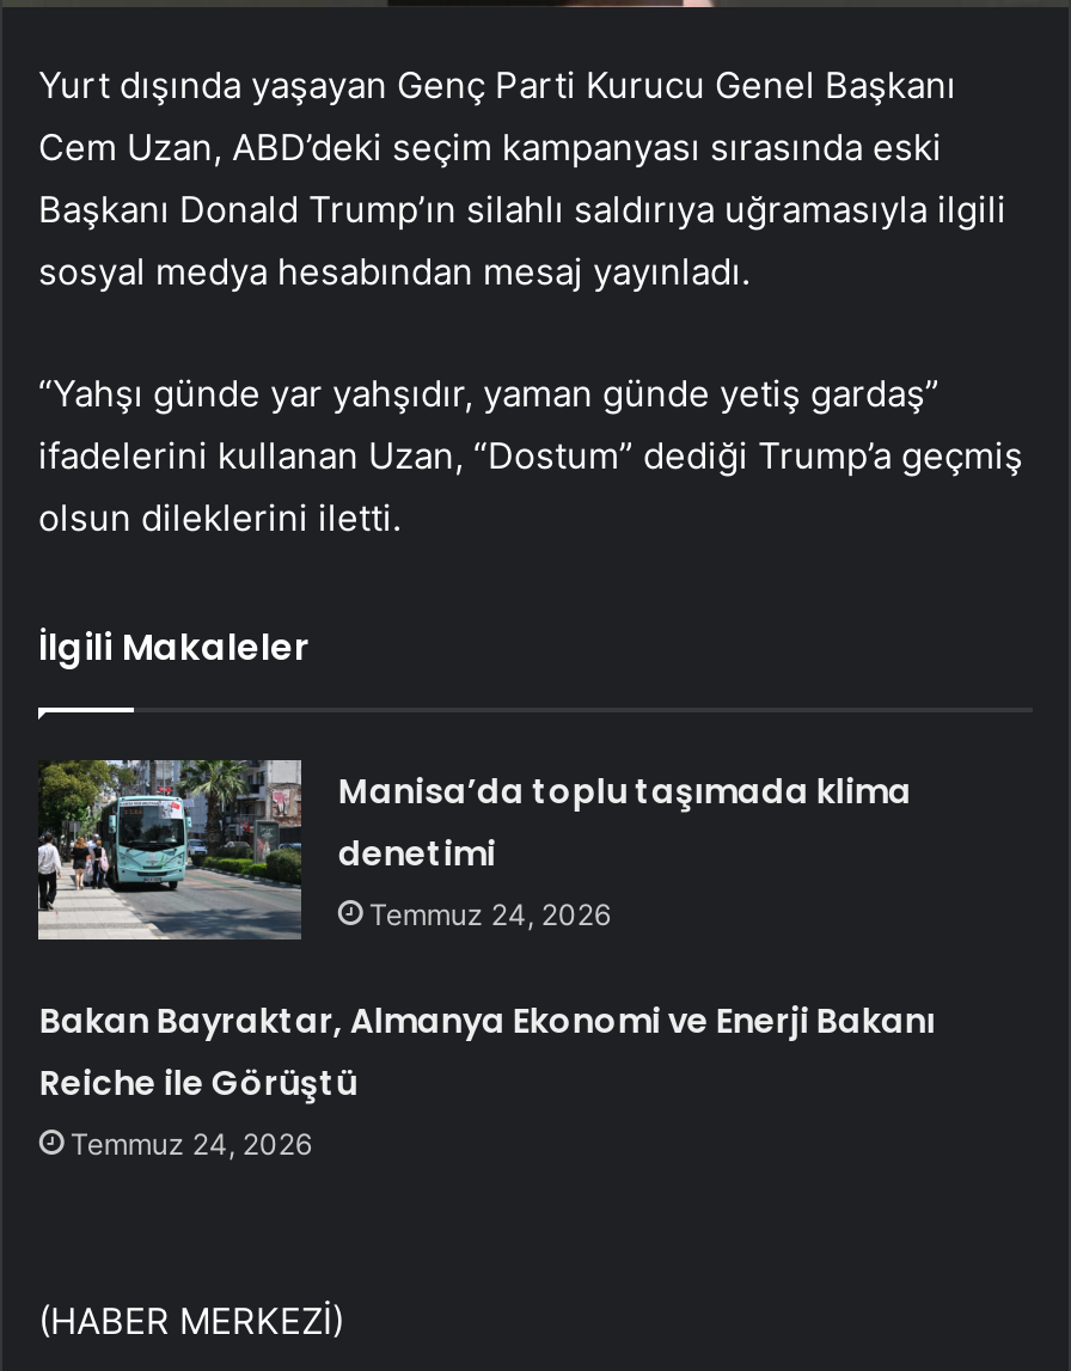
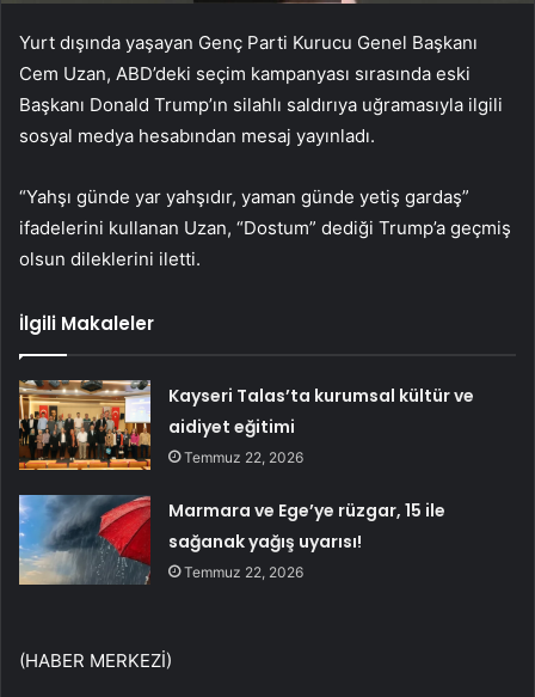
[36,758,912,942] [image] | Manisa’da toplu taşımada klima | denetimi | Temmuz 24, 2026 -> [18,379,474,471] [image] | Kayseri Talas’ta kurumsal kültür ve | aidiyet eğitimi | Temmuz 22, 2026
[39,997,935,1162] Bakan Bayraktar, Almanya Ekonomi ve Enerji Bakanı | Reiche ile Görüştü | Temmuz 24, 2026 -> [169,499,446,581] Marmara ve Ege’ye rüzgar, 15 ile | sağanak yağış uyarısı! | Temmuz 22, 2026

